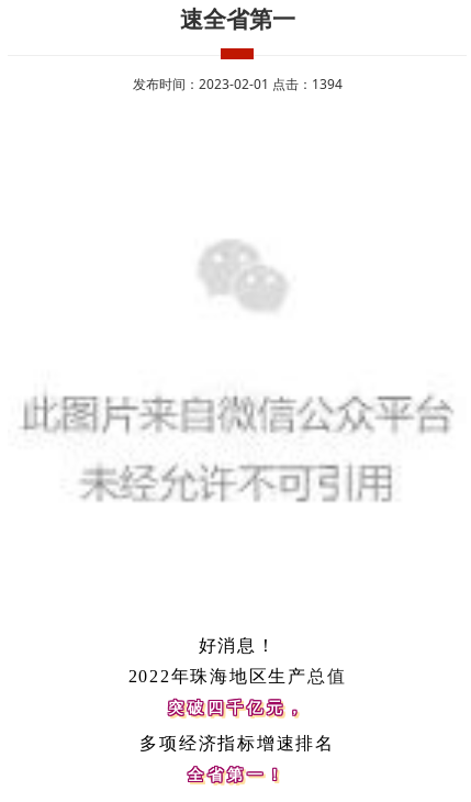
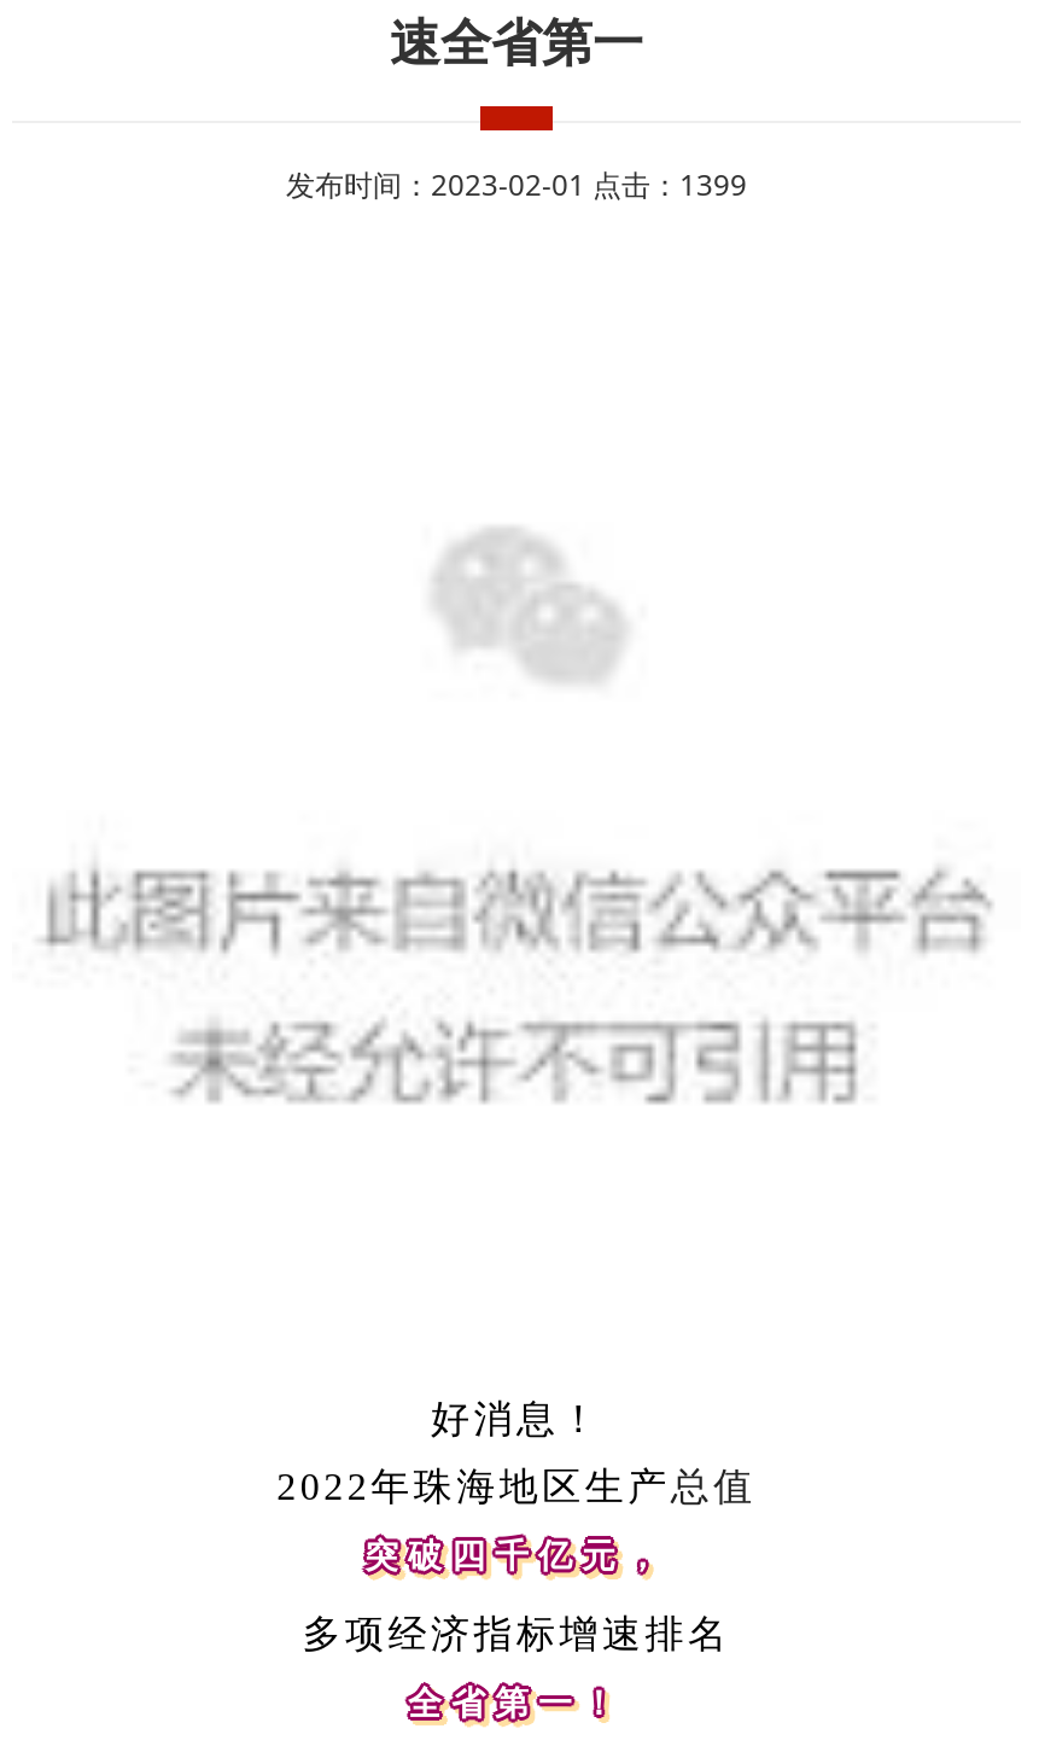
[132,75,342,93] 发布时间：2023-02-01 点击：1394 -> [286,164,747,206] 发布时间：2023-02-01 点击：1399

